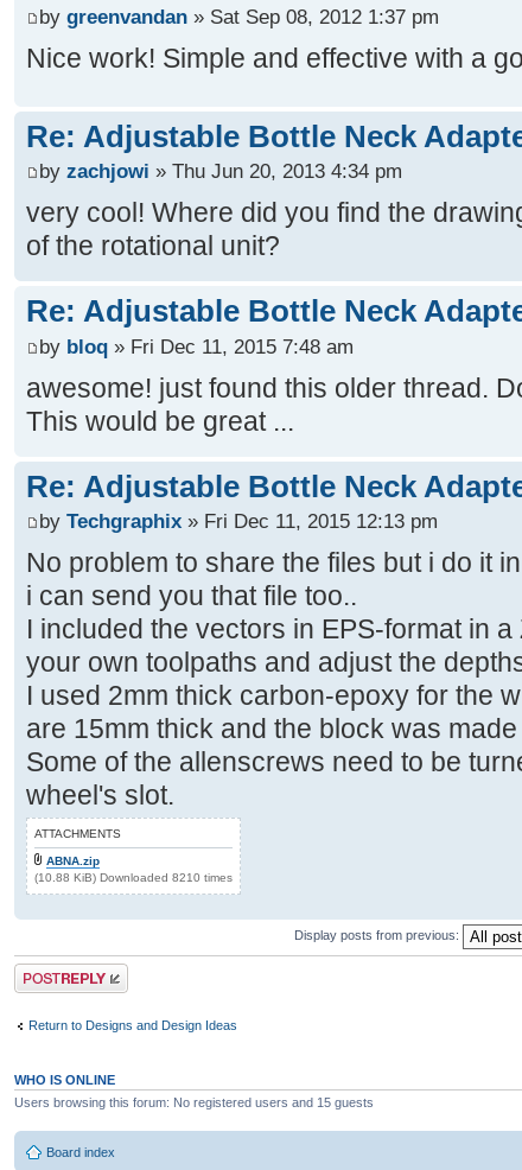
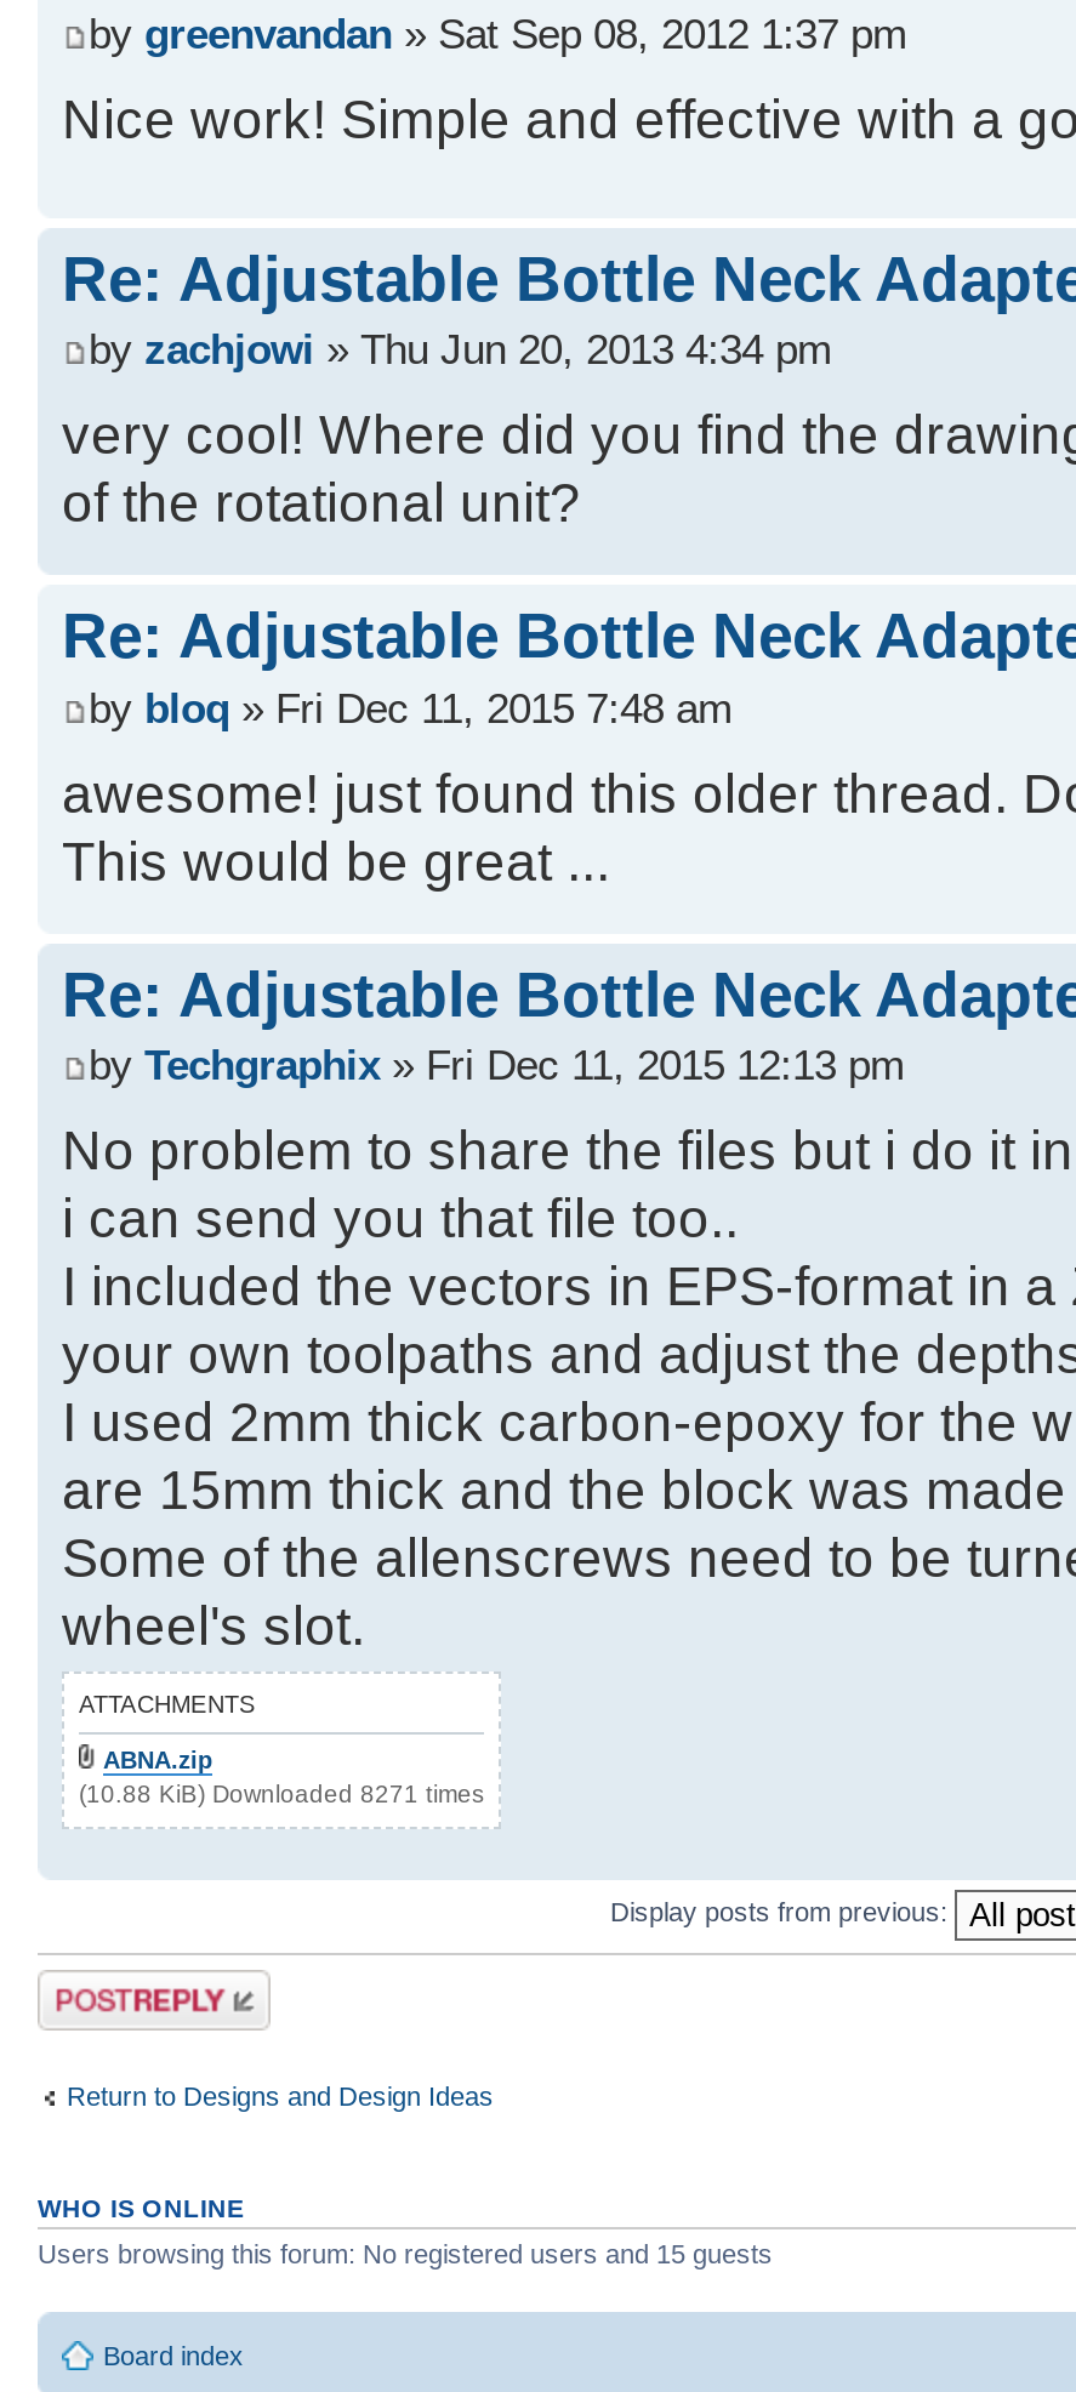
[34,871,233,884] (10.88 KiB) Downloaded 8210 times -> [79,1781,484,1808] (10.88 KiB) Downloaded 8271 times

